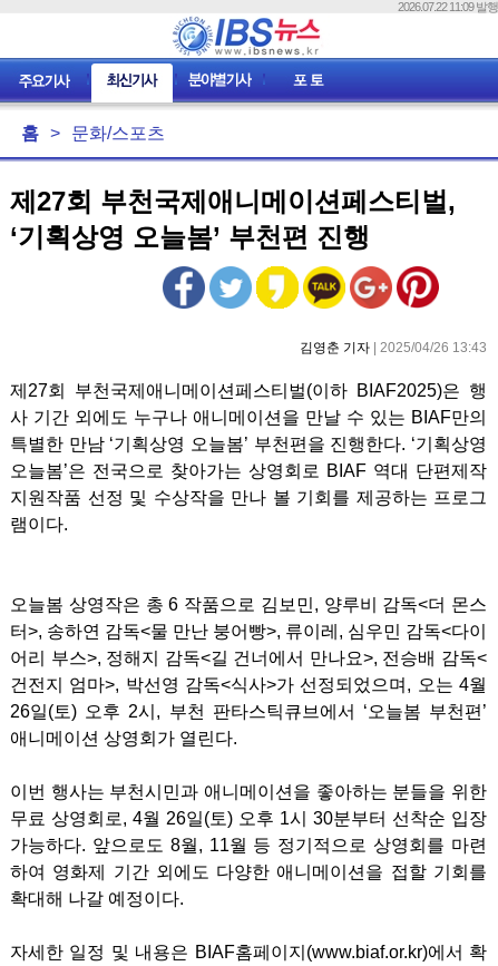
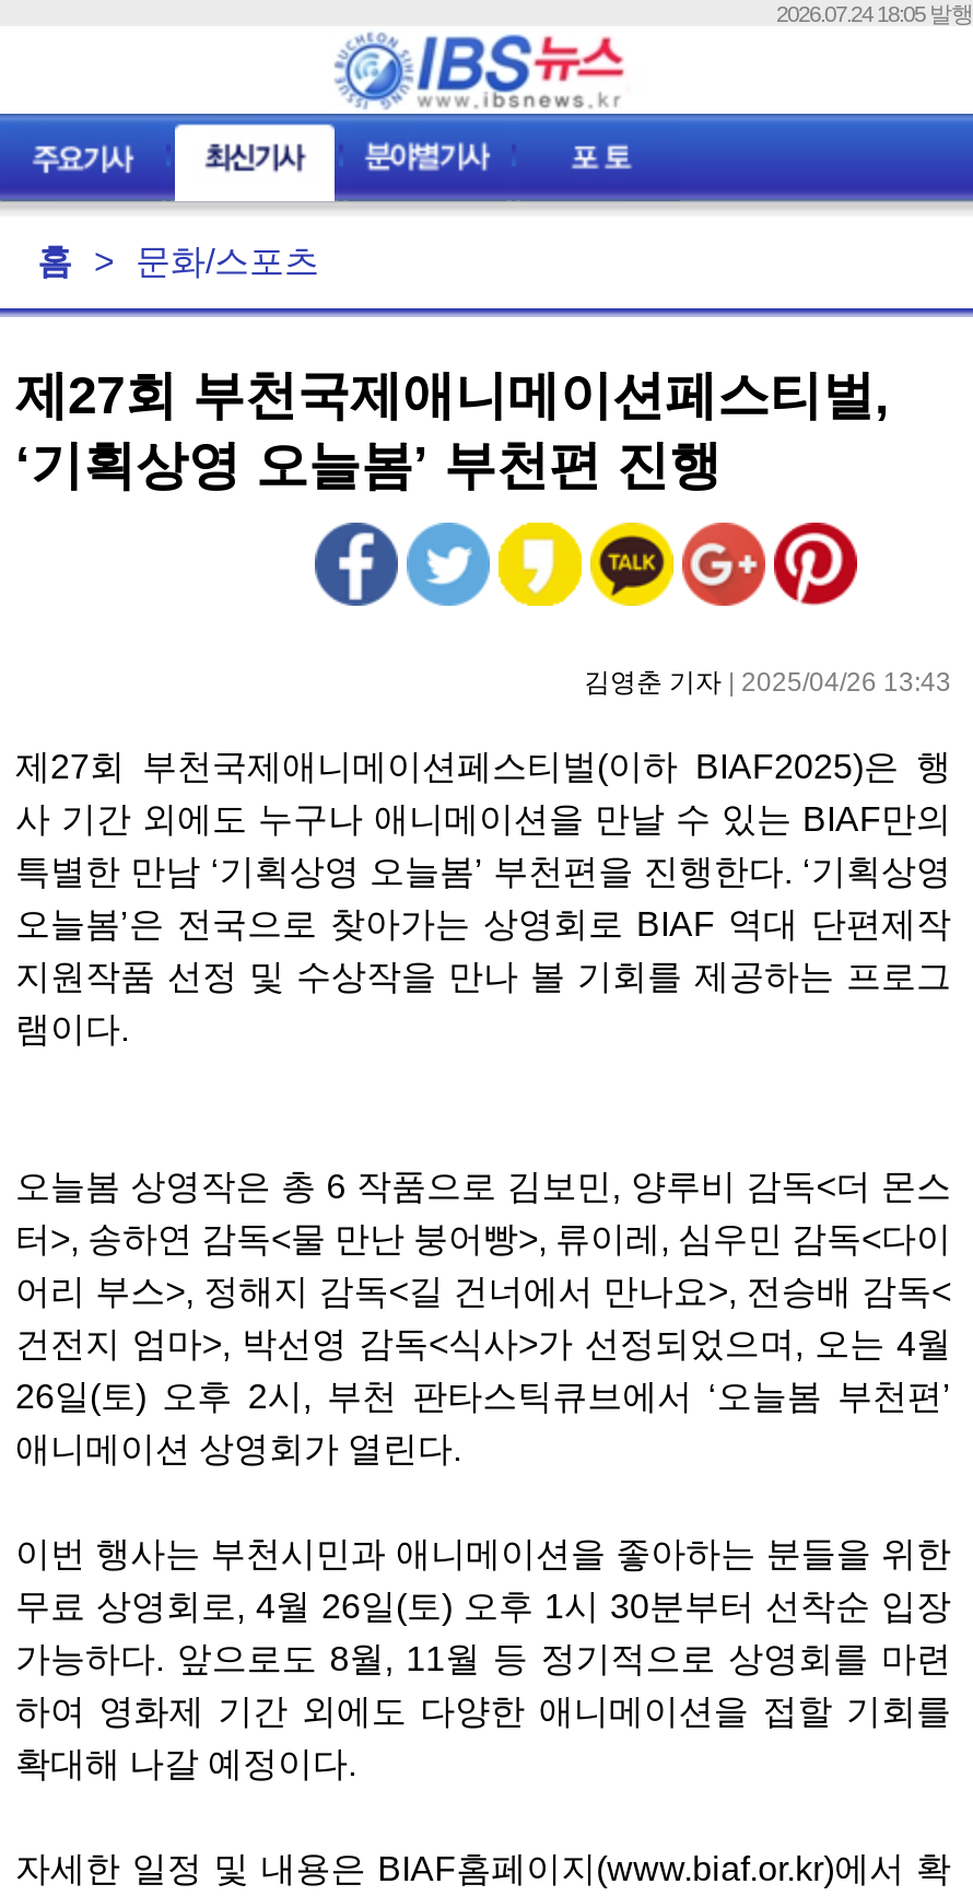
[398,0,498,13] 2026.07.22 11:09 발행 -> [776,0,973,26] 2026.07.24 18:05 발행

